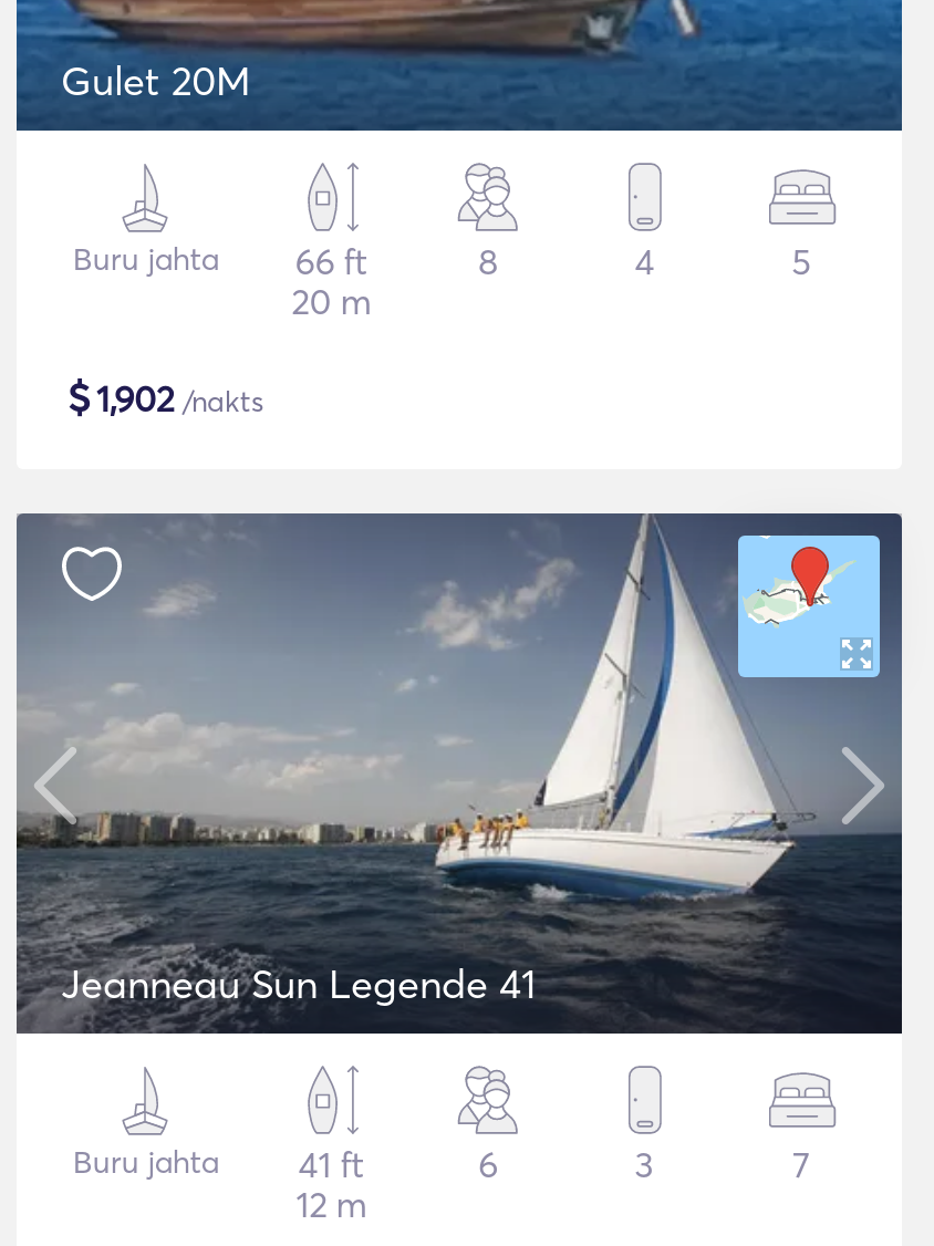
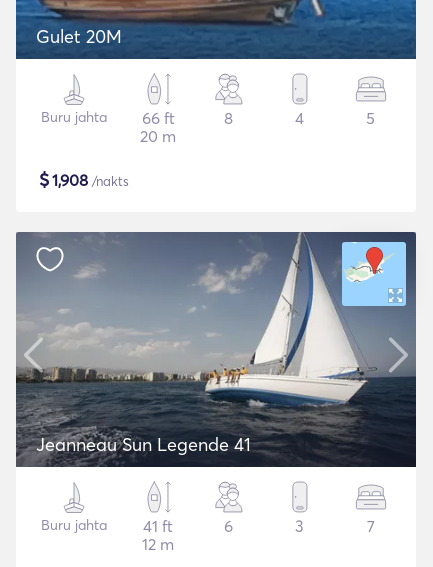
[68,372,264,423] $1,902 /nakts -> [39,168,129,191] $1,908 /nakts

